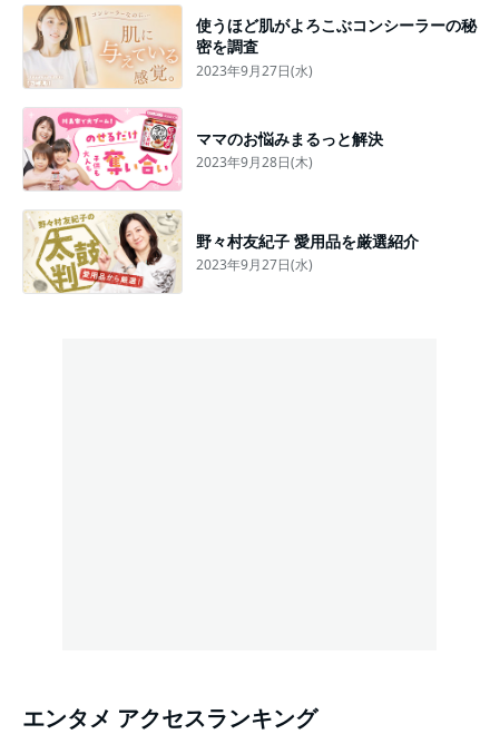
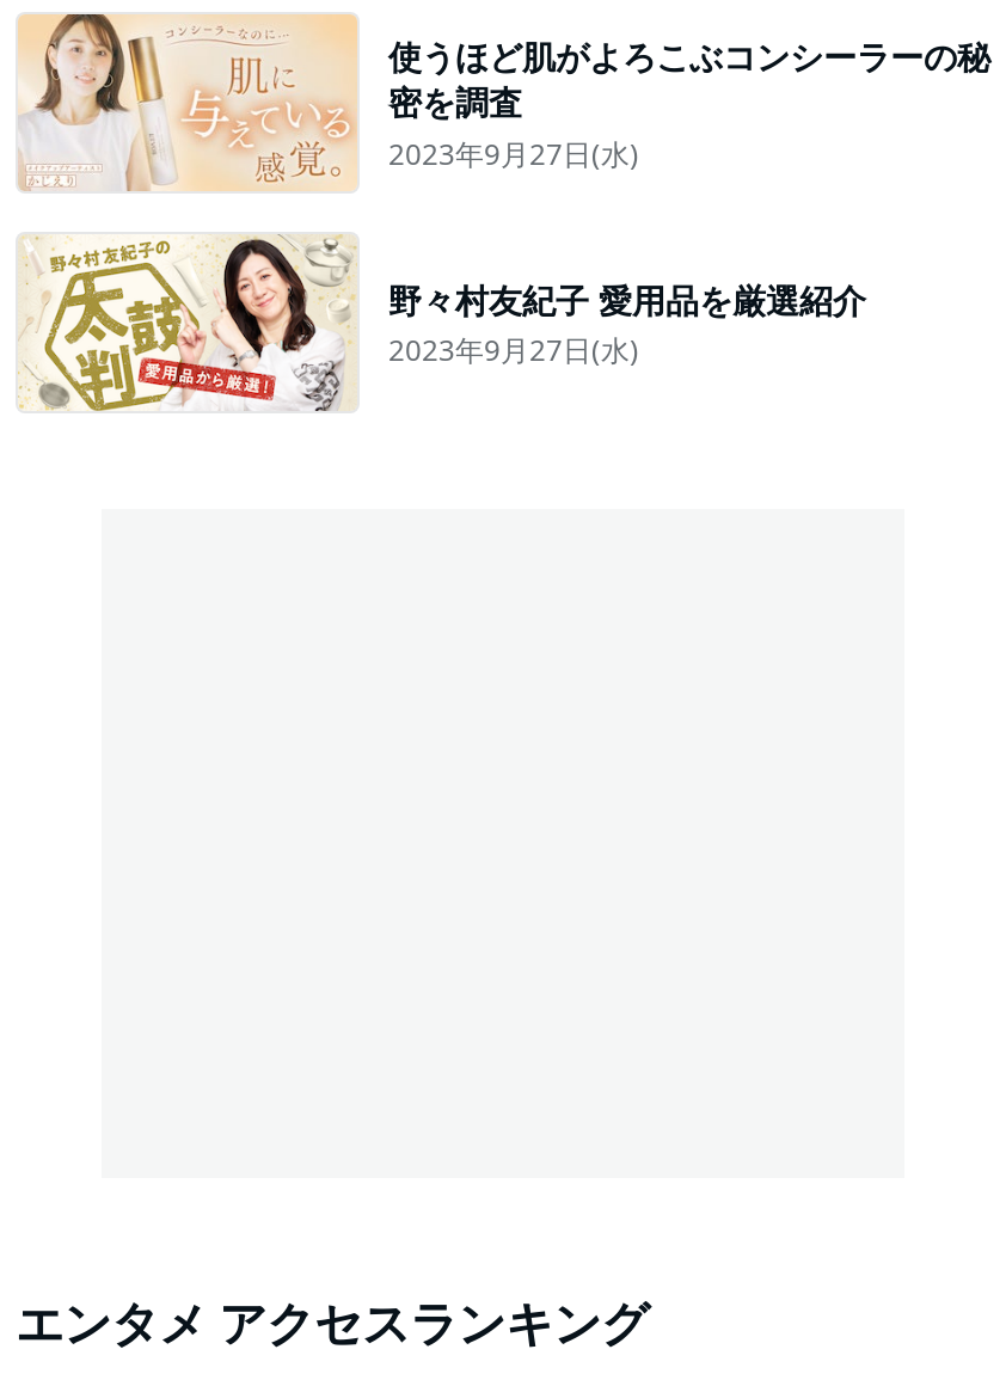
[22,108,383,192] [image] | ママのお悩みまるっと解決 | 2023年9月28日(木) -> none

